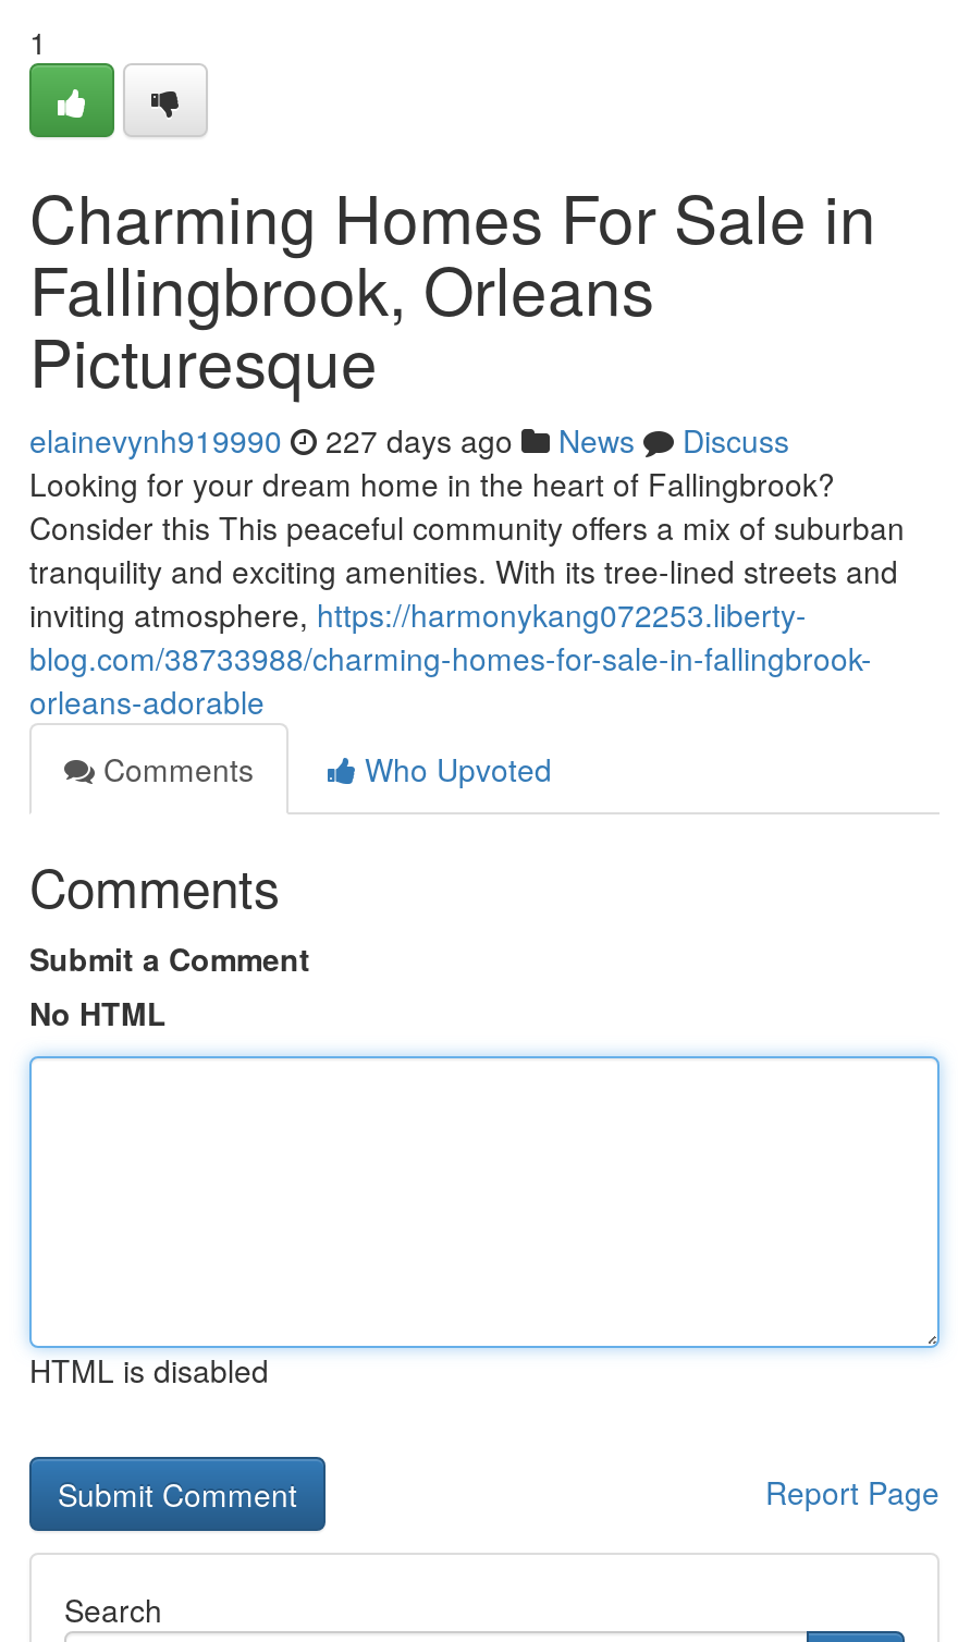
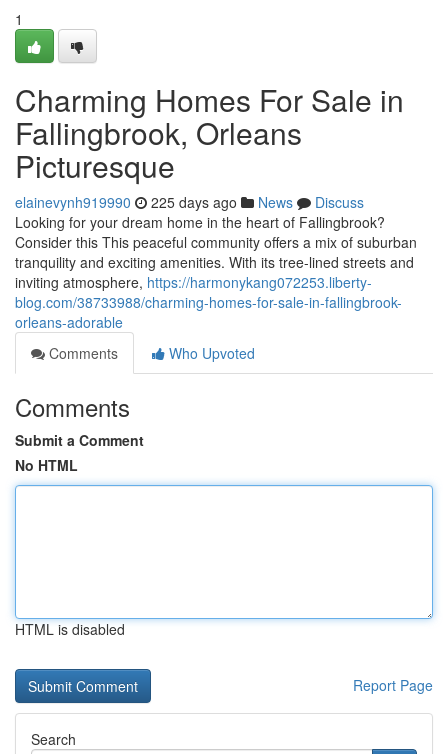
[29,418,789,462] elainevynh919990 227 days ago News Discuss -> [15,192,364,212] elainevynh919990 225 days ago News Discuss

